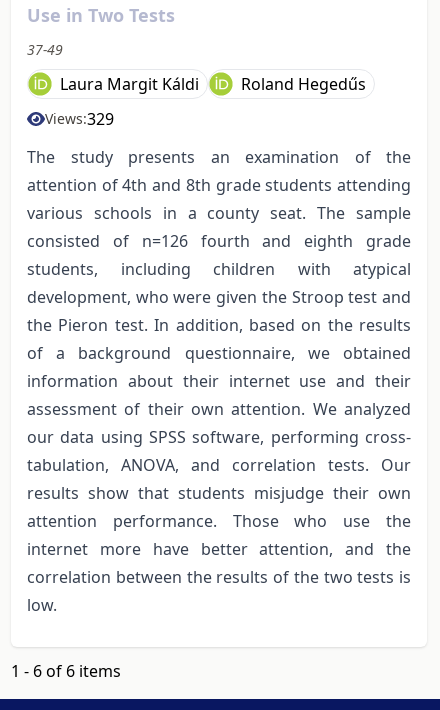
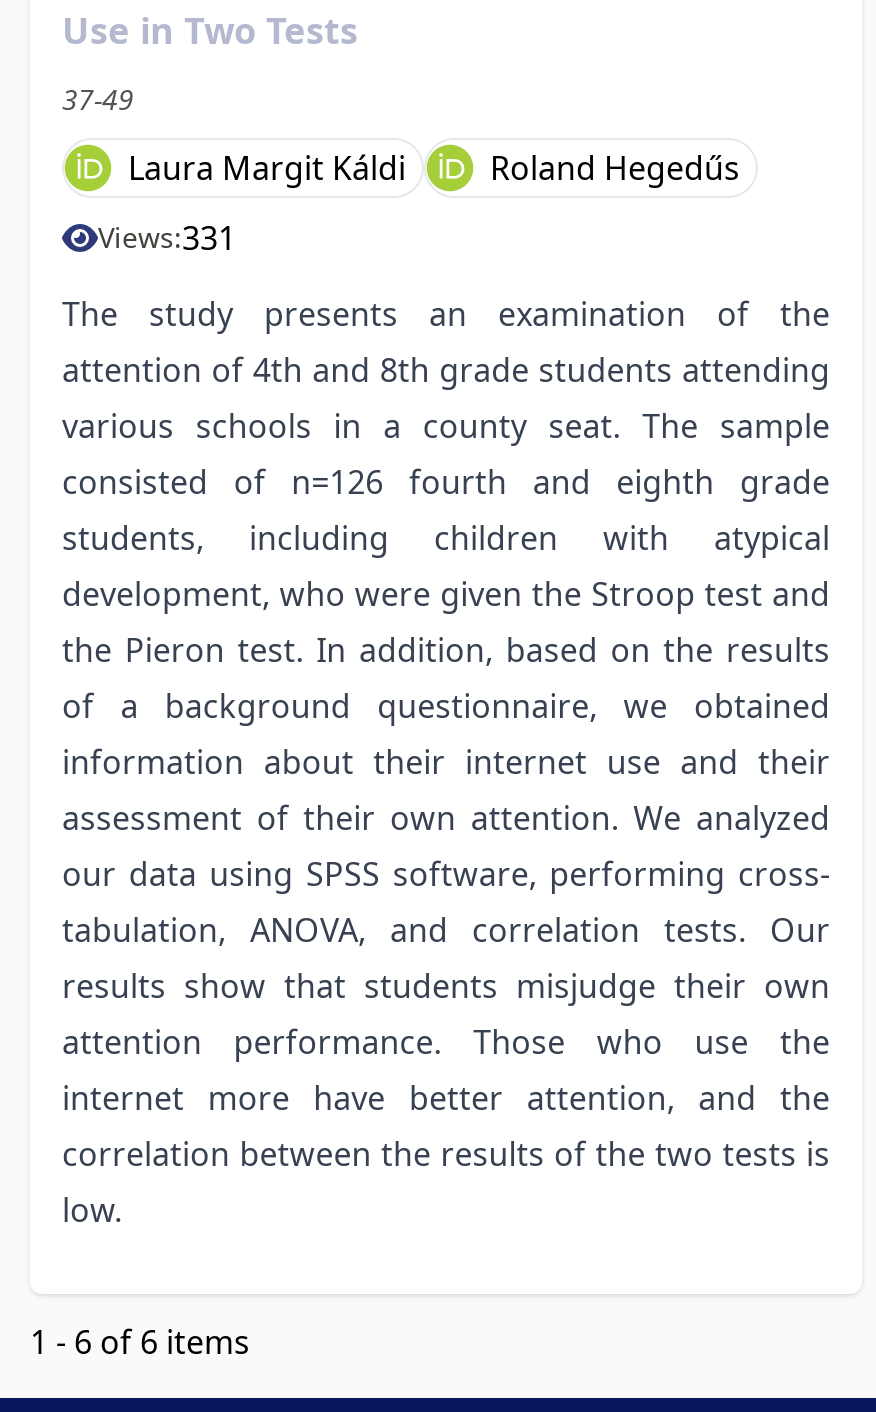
[45,108,114,130] Views:329 -> [98,216,236,260] Views:331

